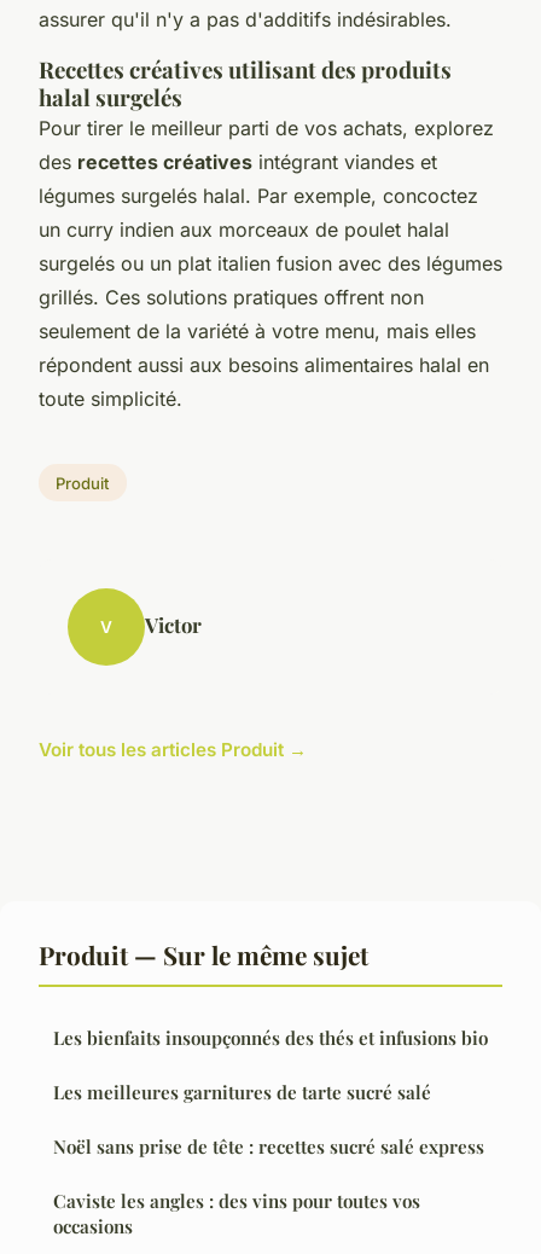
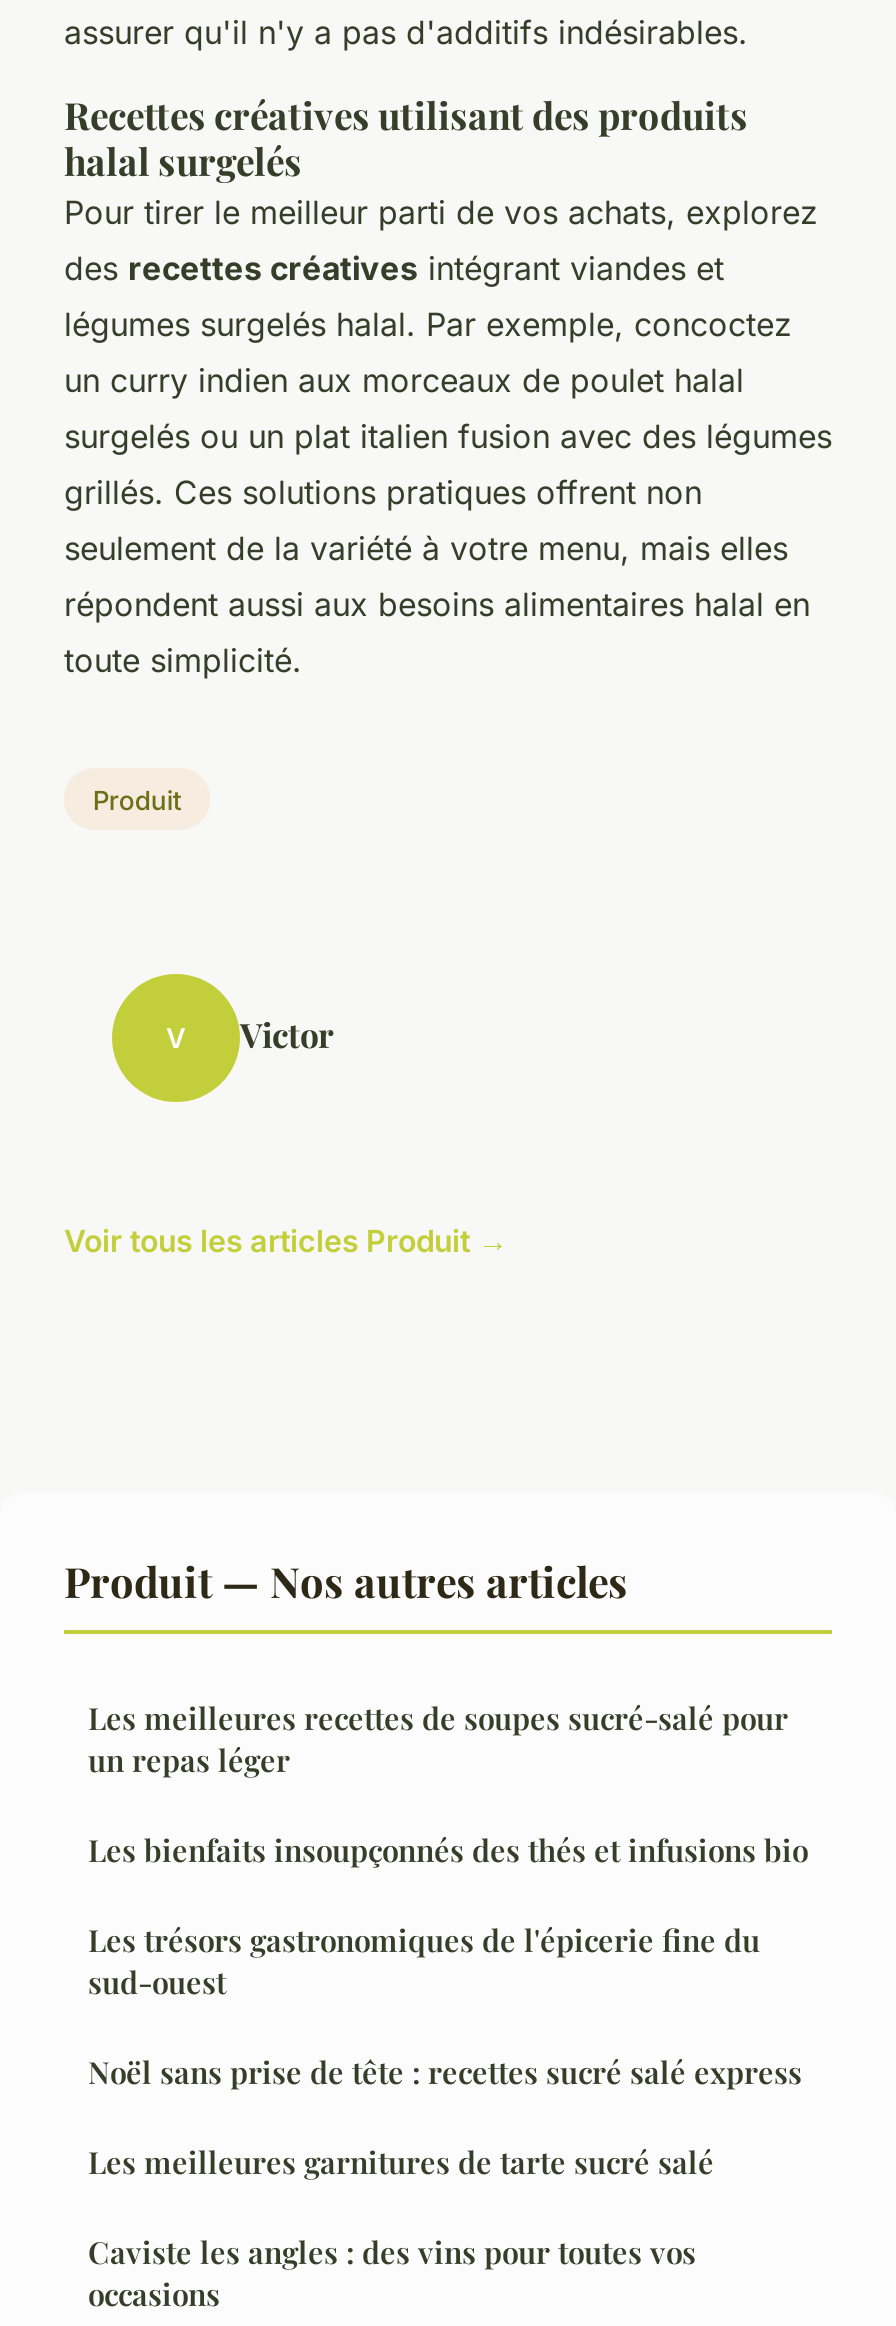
[39,938,368,972] Produit — Sur le même sujet -> [64,1553,788,1781] Produit — Nos autres articles | Les meilleures recettes de soupes sucré-salé pour | un repas léger
none -> [88,1921,760,2003] Les trésors gastronomiques de l'épicerie fine du | sud-ouest
moved [53,1081,431,1105] -> [88,2143,714,2183]: Les meilleures garnitures de tarte sucré salé
moved [53,1135,484,1159] -> [88,2053,802,2093]: Noël sans prise de tête : recettes sucré salé express

